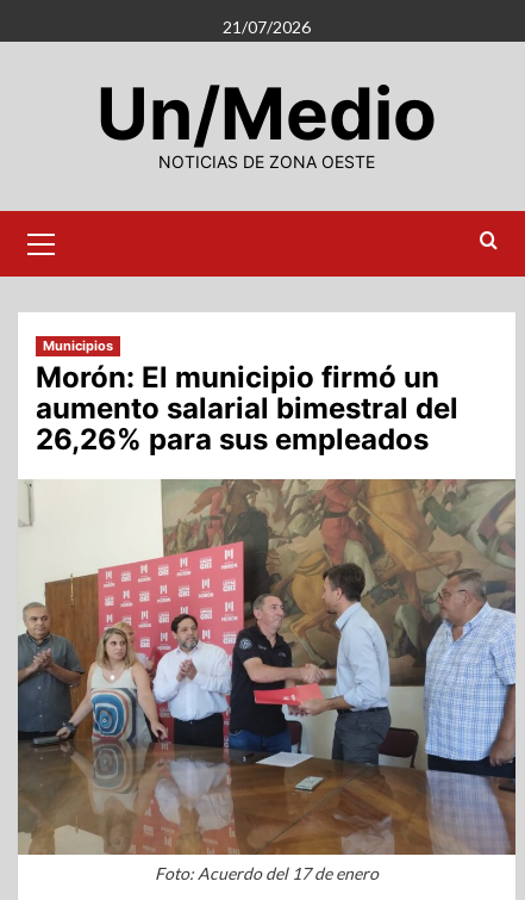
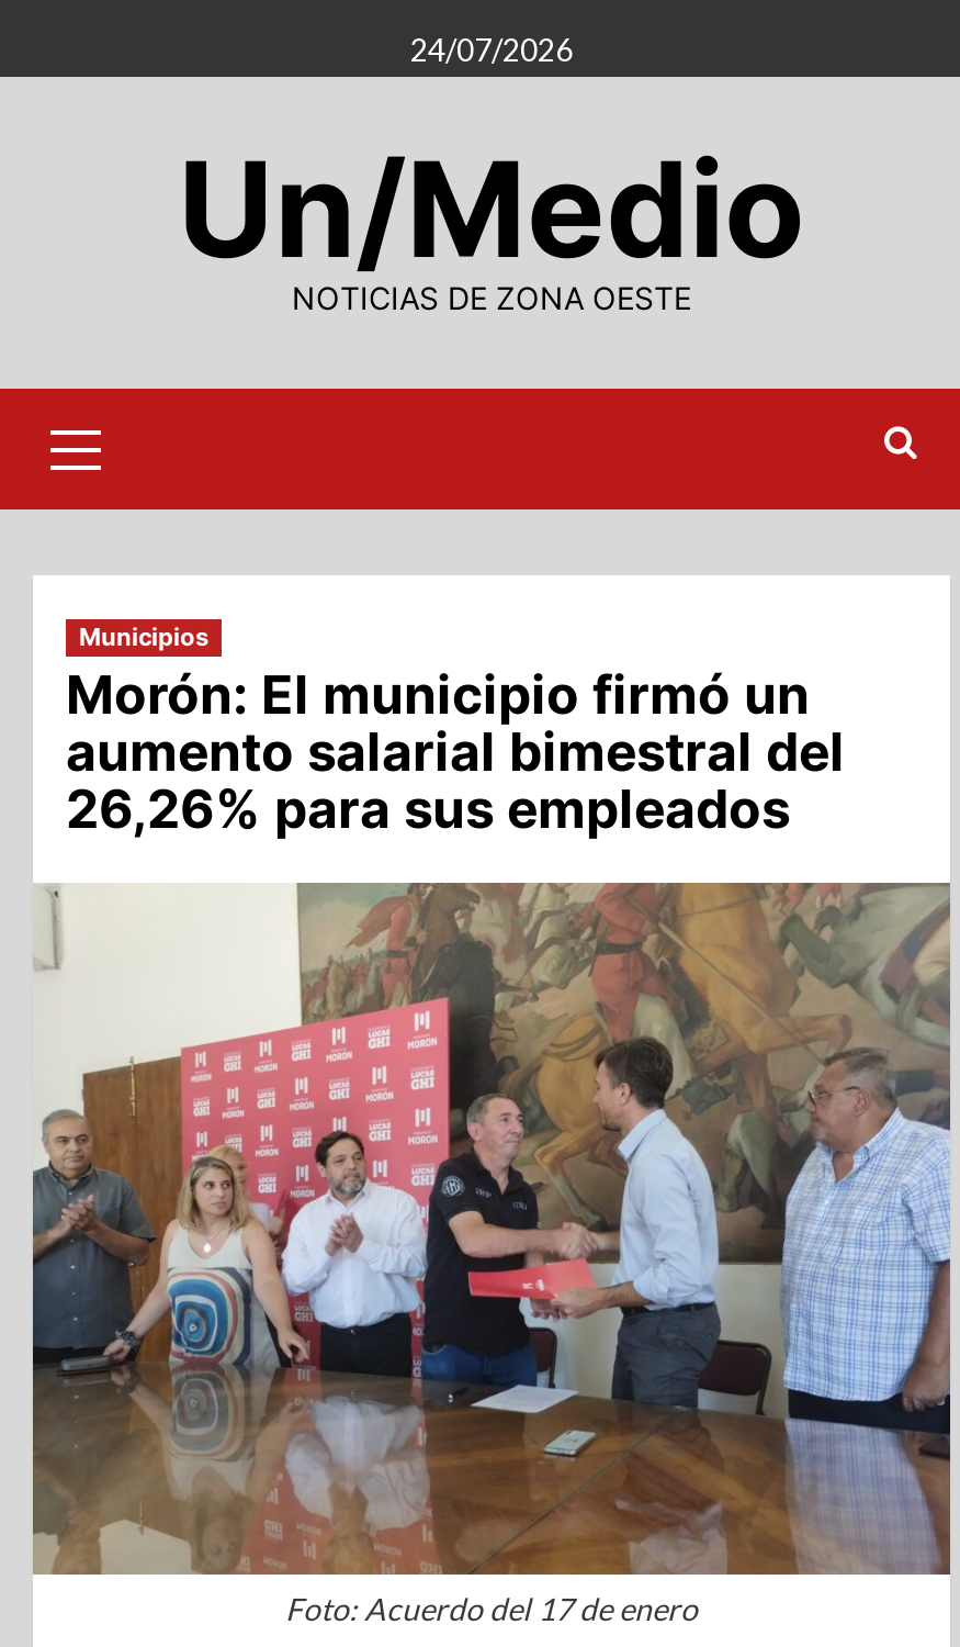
[223,17,311,37] 21/07/2026 -> [410,31,573,68] 24/07/2026

